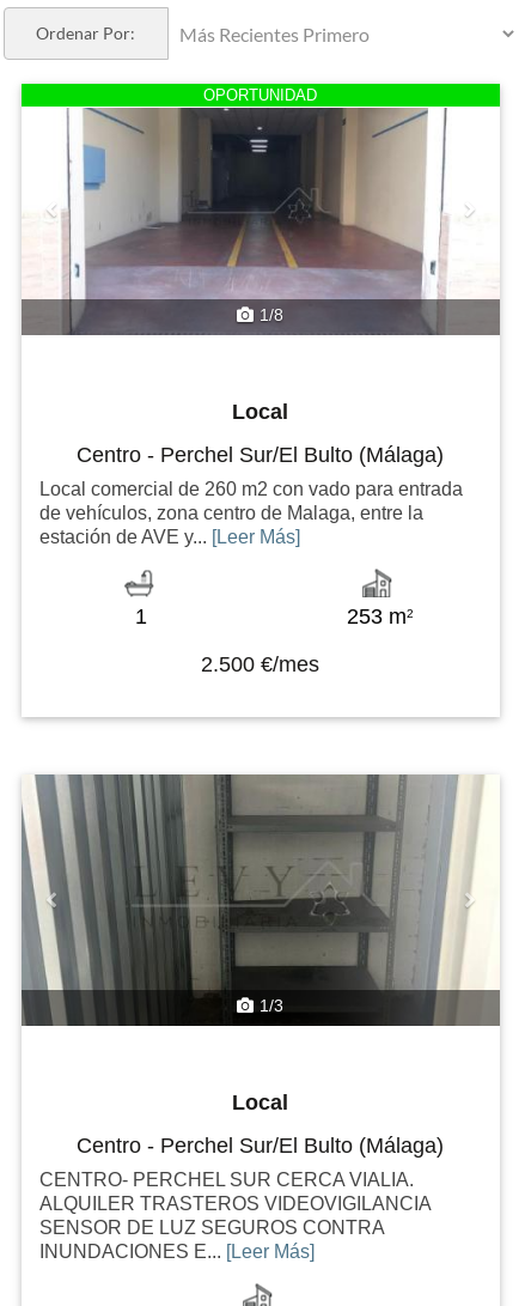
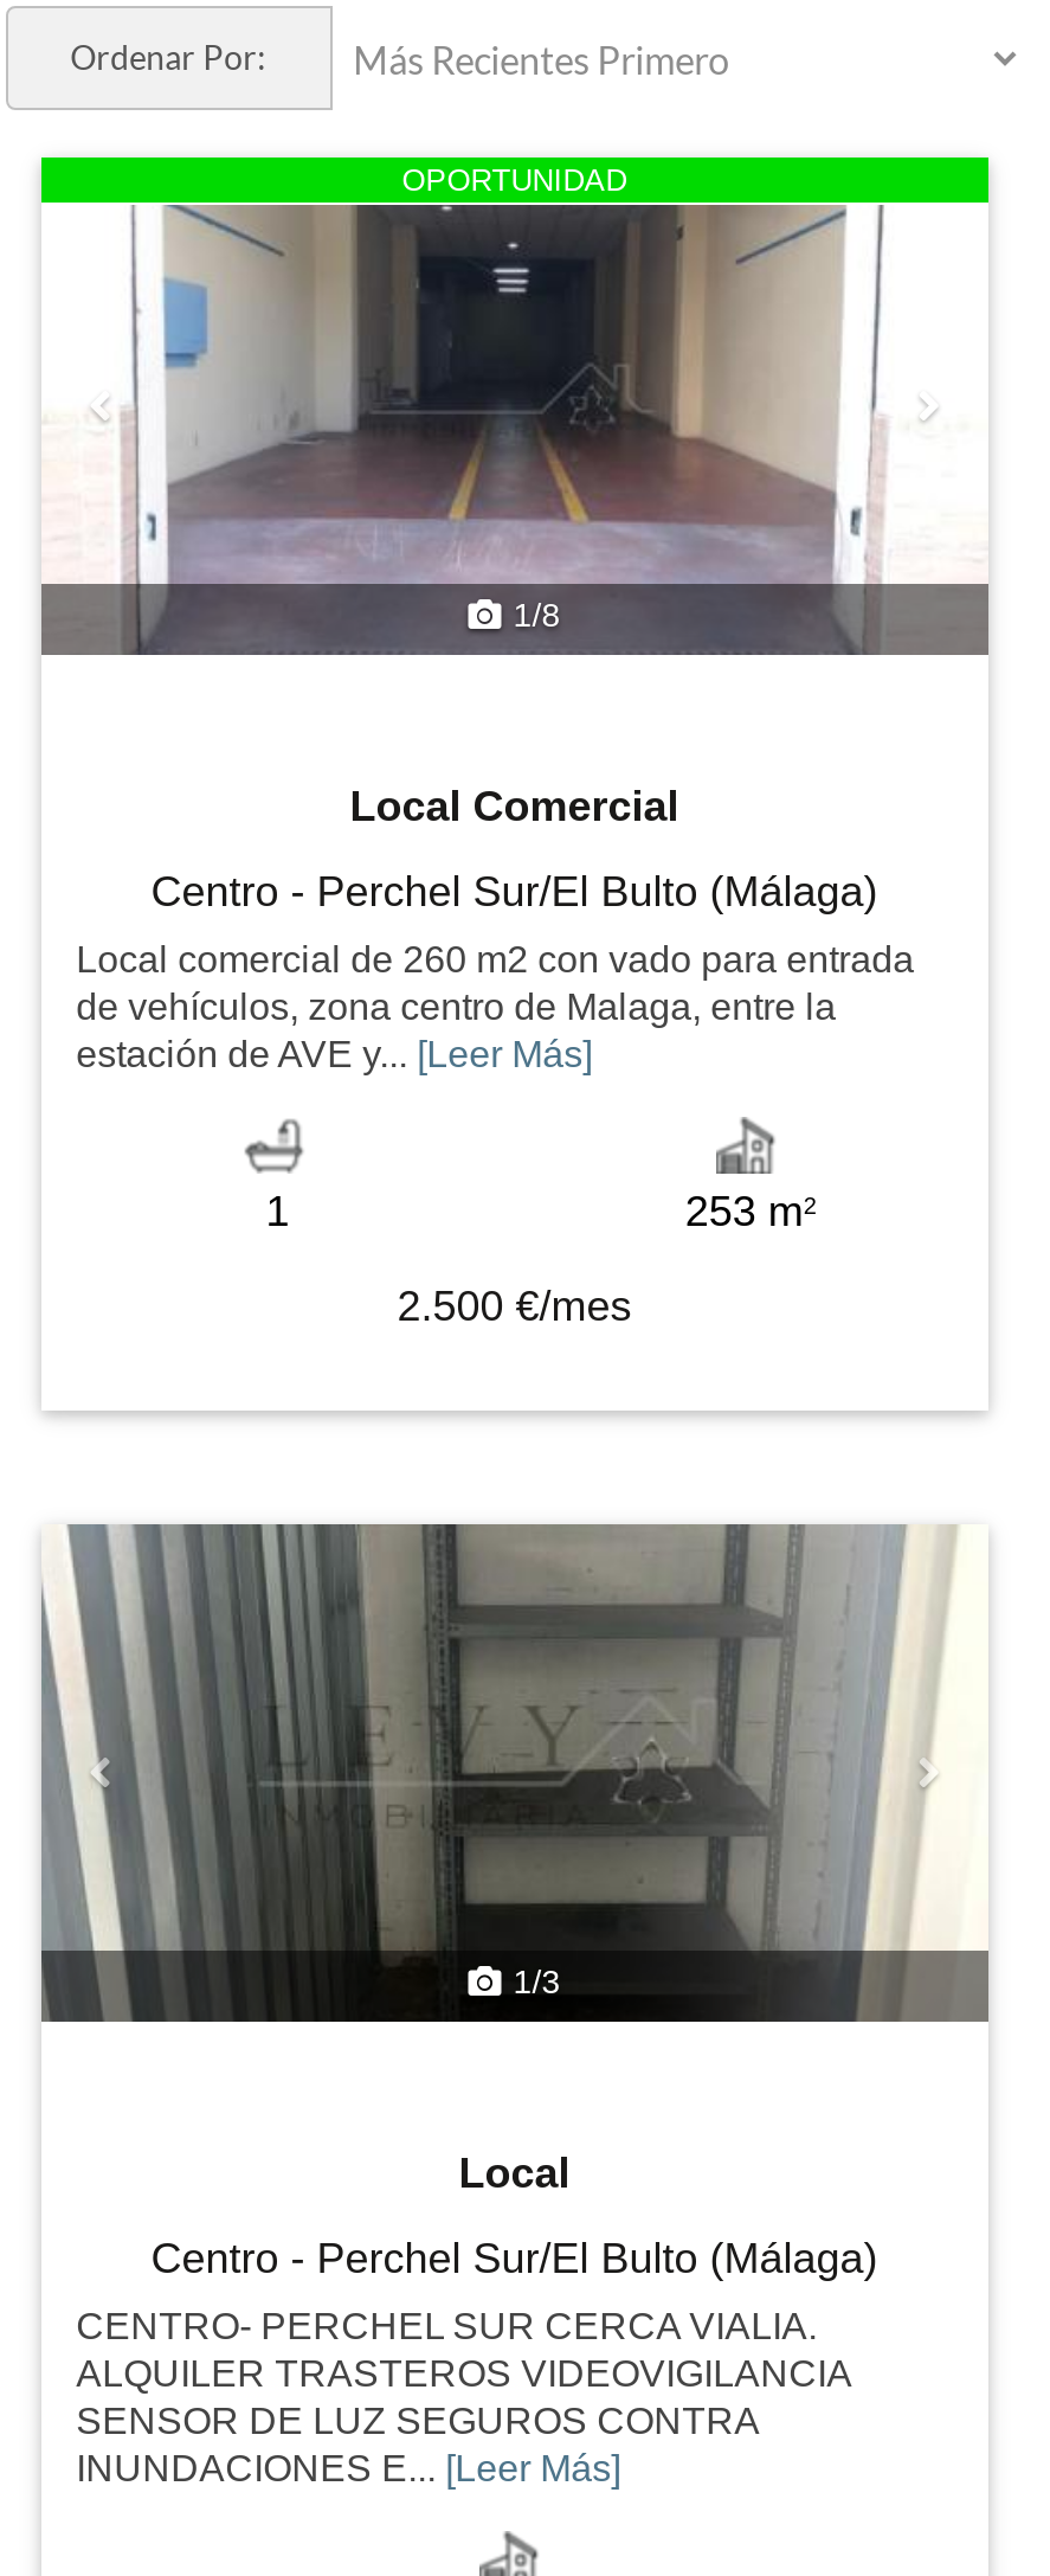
[232,400,289,424] Local -> [350,783,679,831] Local Comercial

